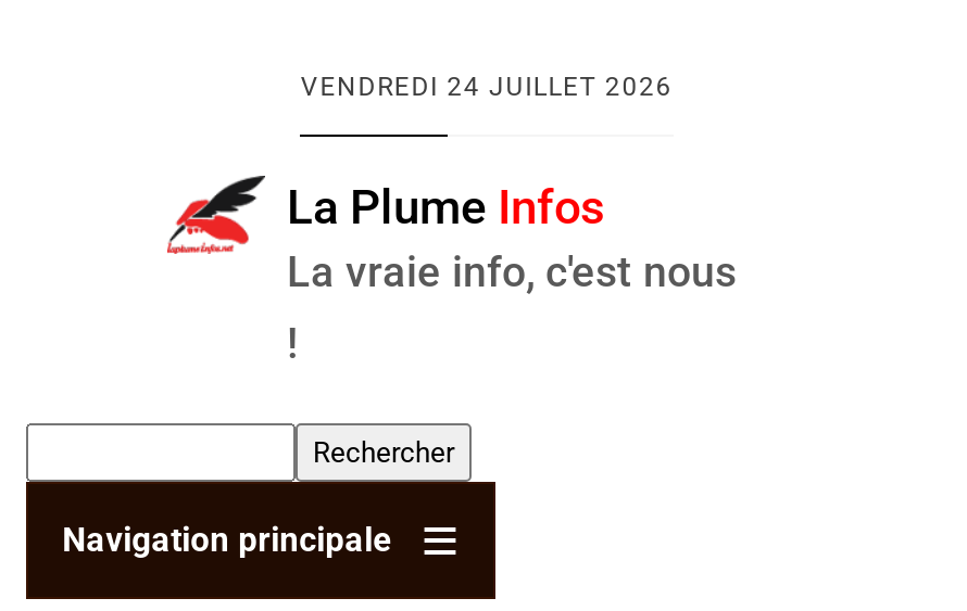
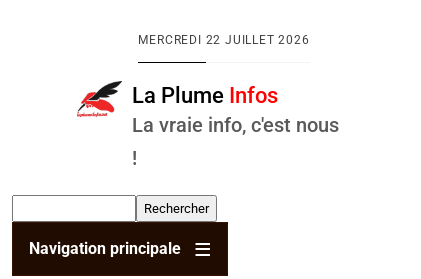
[301,72,673,102] VENDREDI 24 JUILLET 2026 -> [138,33,310,47] MERCREDI 22 JUILLET 2026

